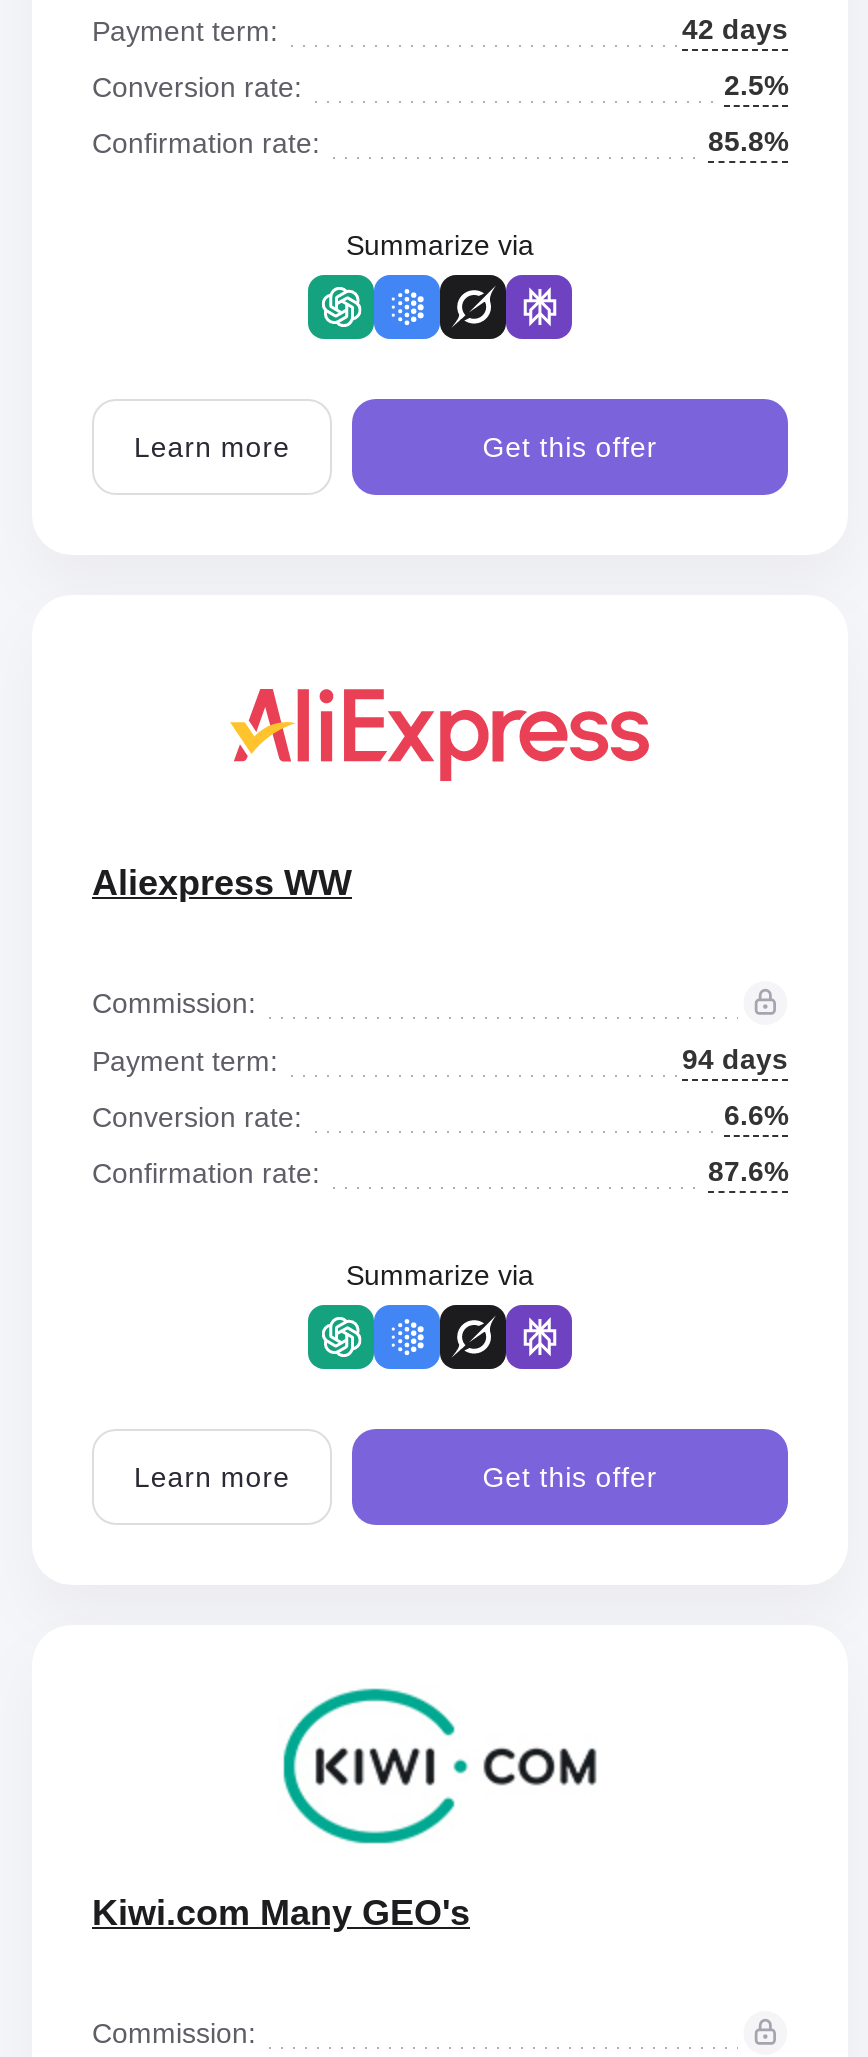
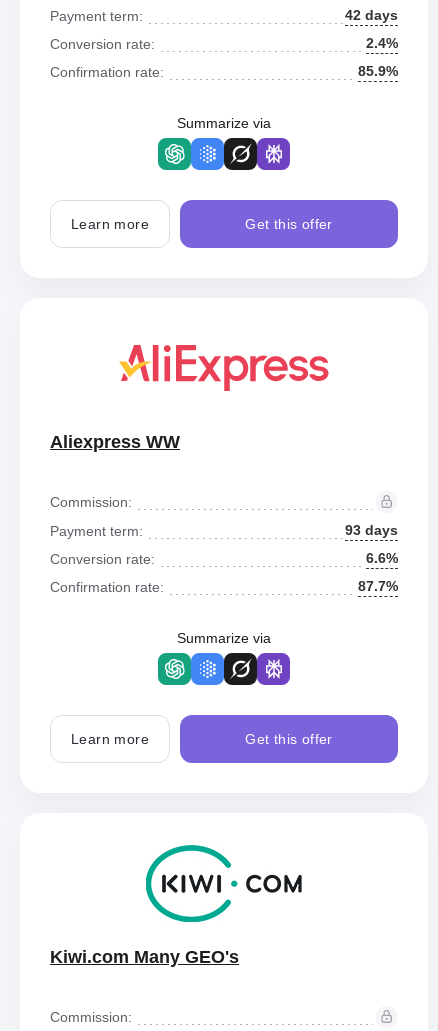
[724,69,788,101] 2.5% -> [366,35,398,51] 2.4%
[708,125,788,157] 85.8% -> [358,63,398,79] 85.9%
[682,1043,788,1075] 94 days -> [345,522,398,538] 93 days
[708,1155,788,1187] 87.6% -> [358,578,398,594] 87.7%

